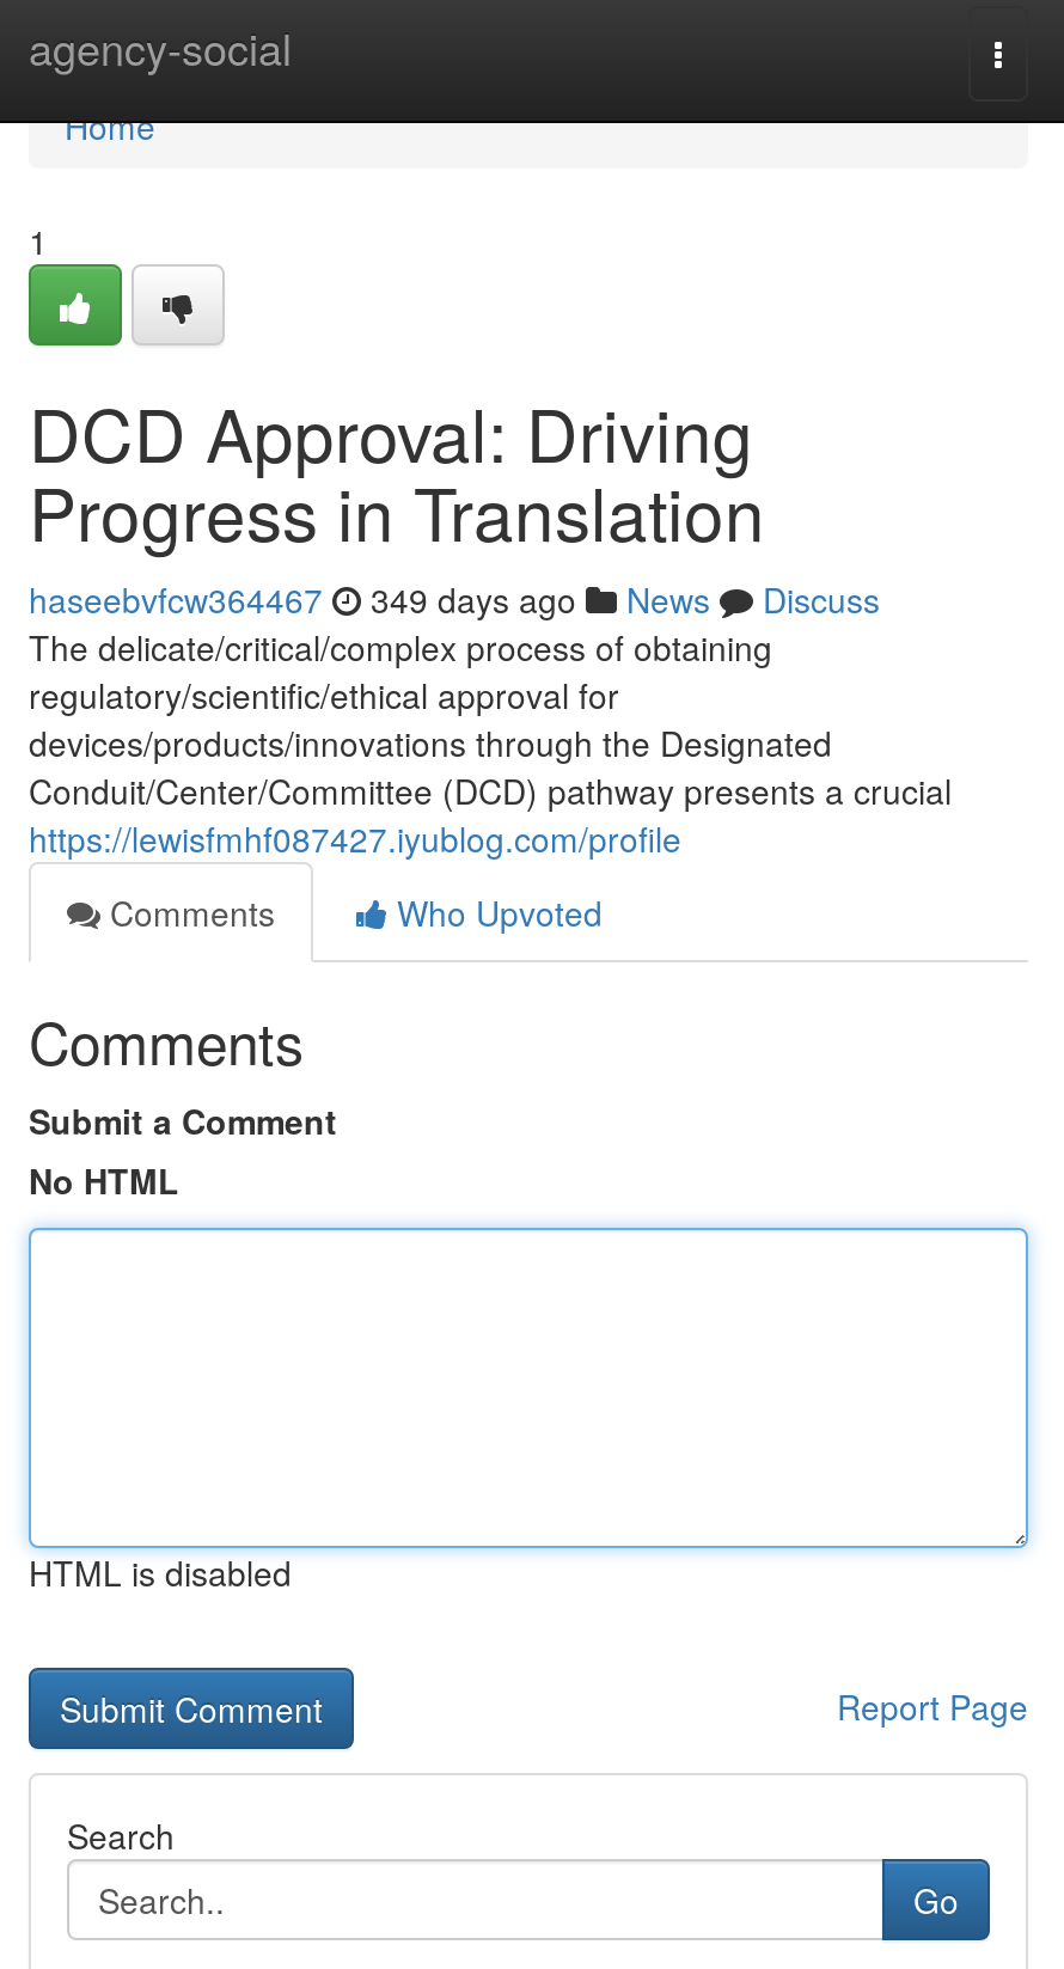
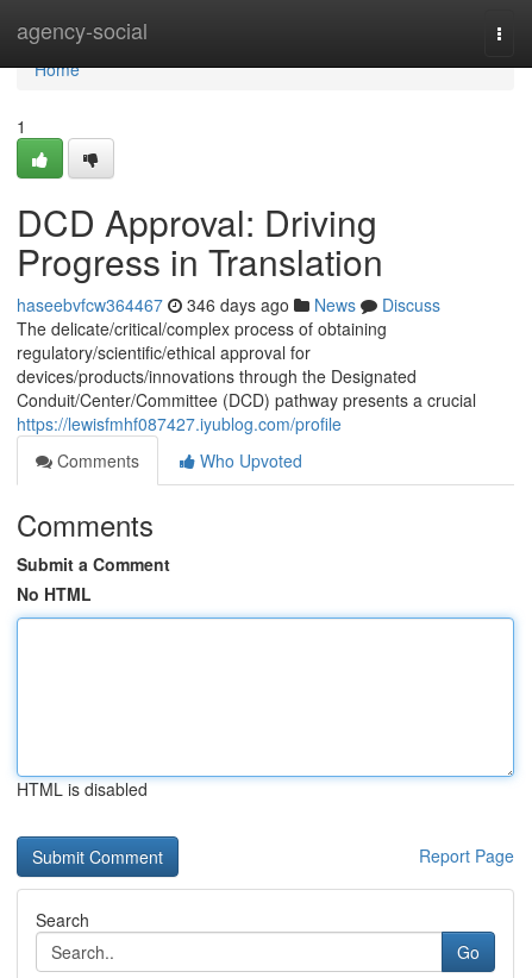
[29,575,880,623] haseebvfcw364467 349 days ago News Discuss -> [17,293,440,316] haseebvfcw364467 346 days ago News Discuss

